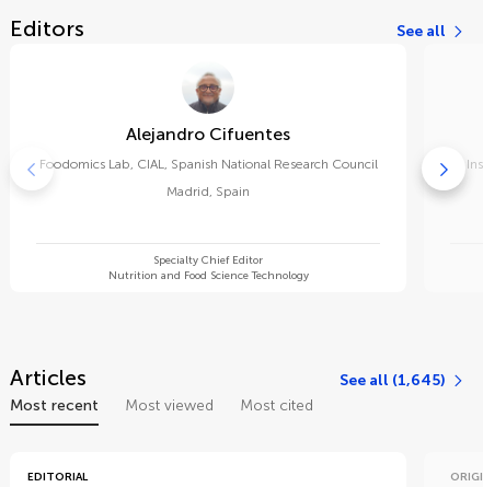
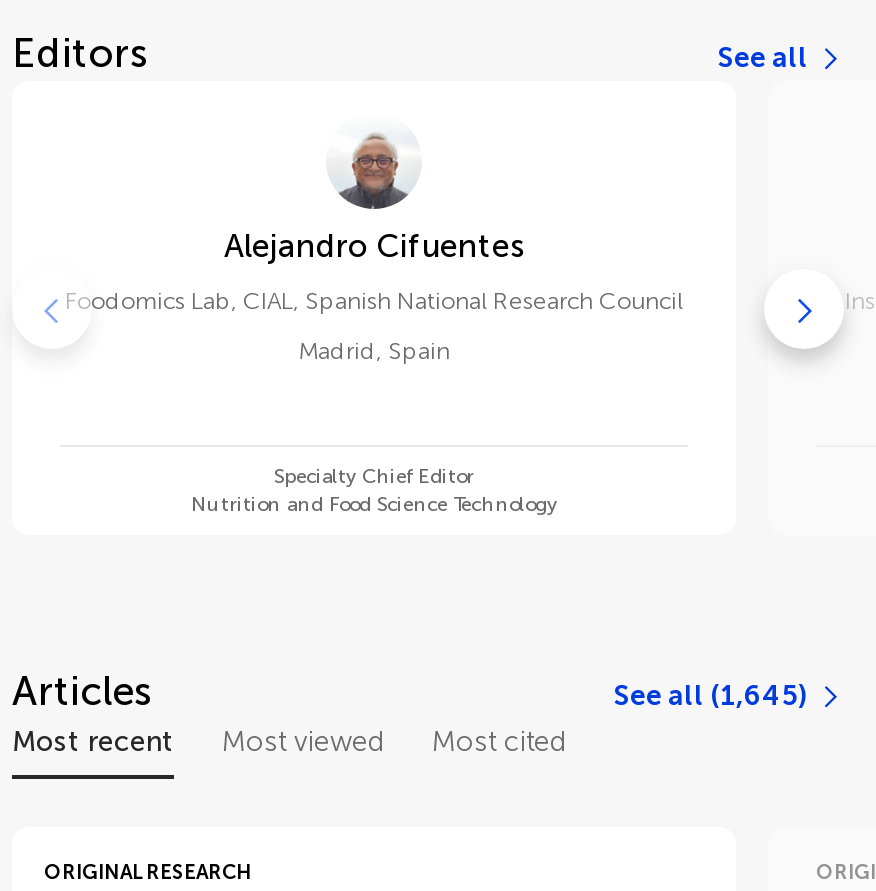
[27,471,88,484] EDITORIAL -> [44,861,252,885] ORIGINAL RESEARCH

